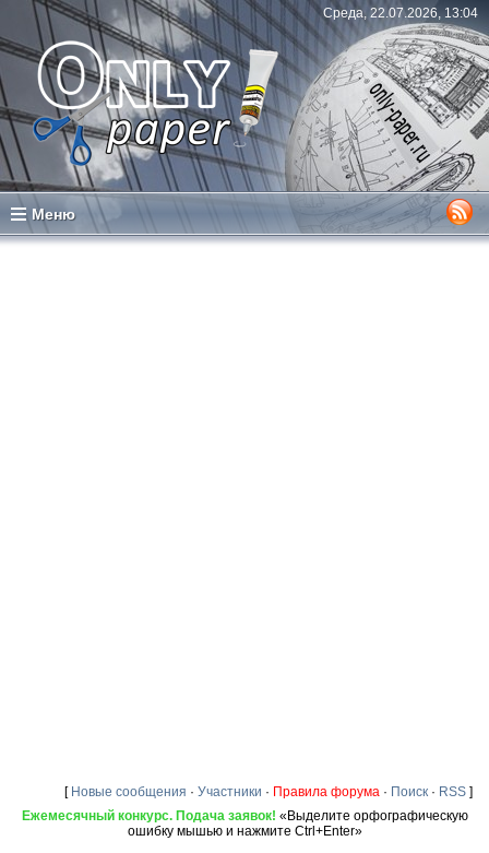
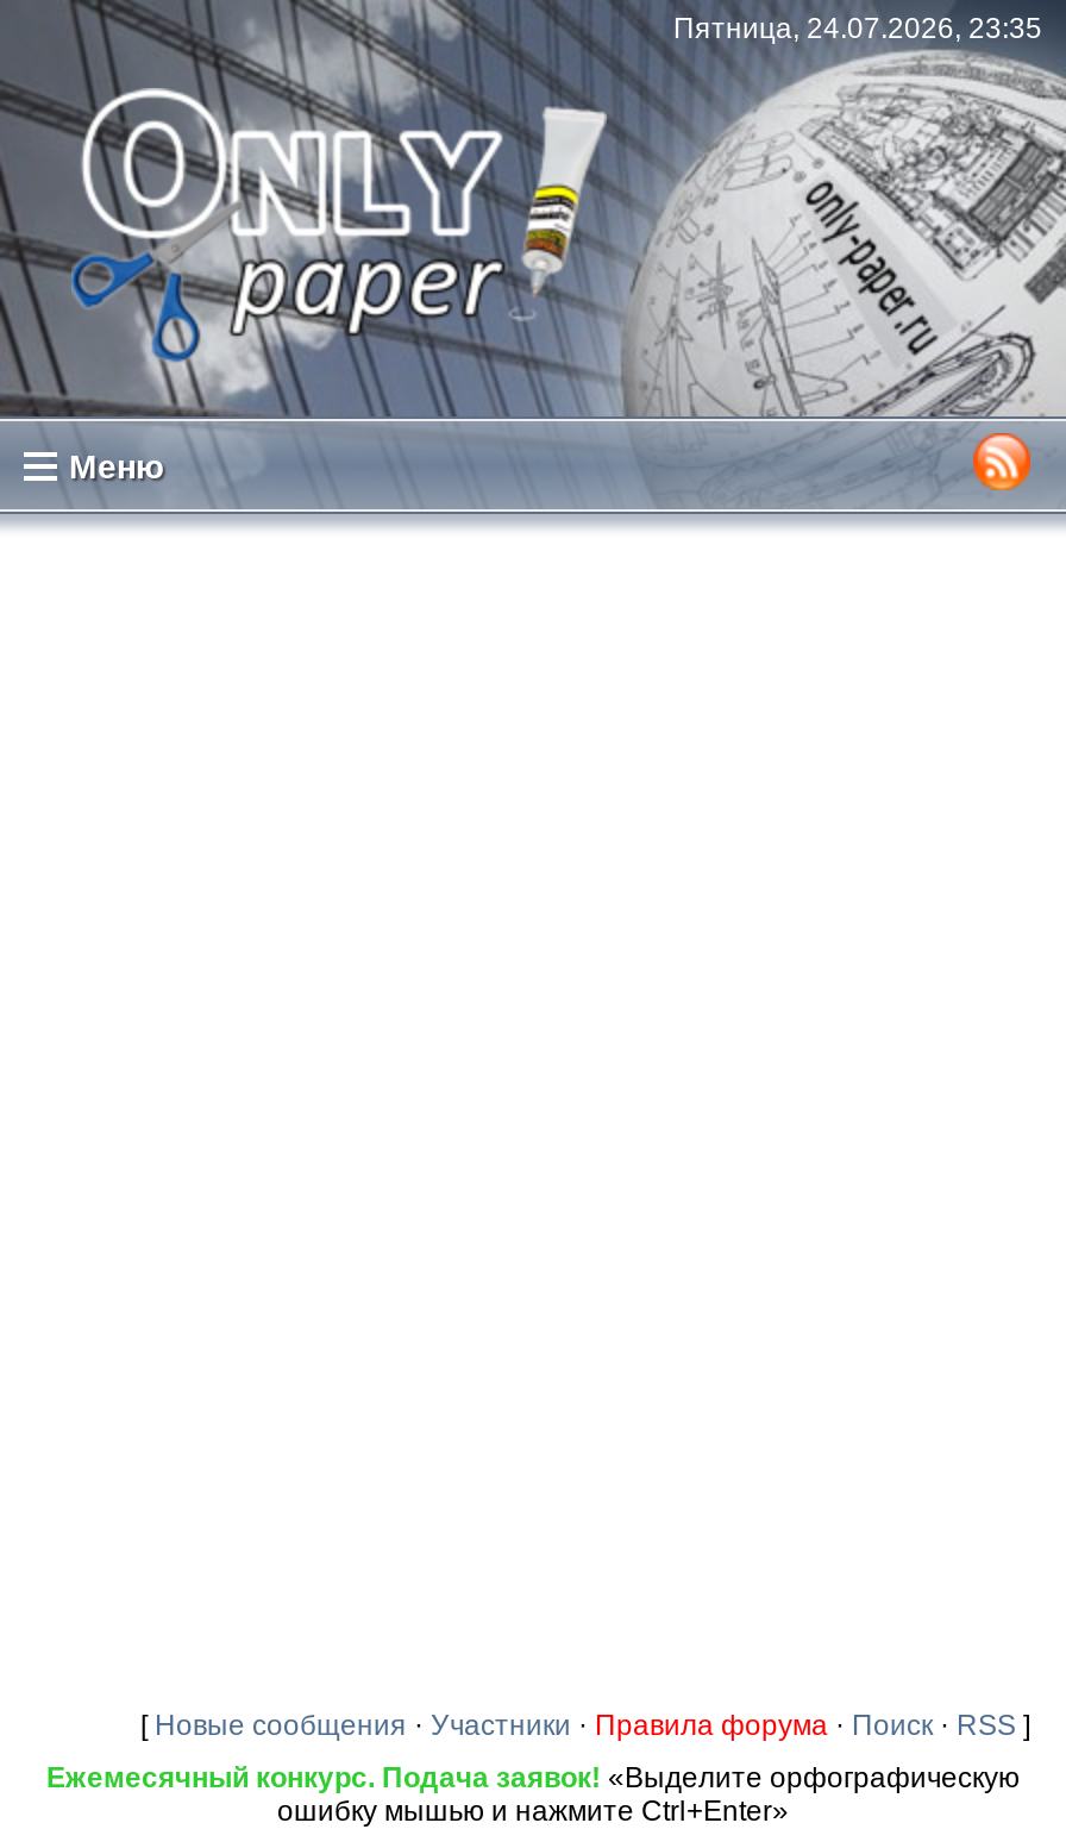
[323,5,478,21] Среда, 22.07.2026, 13:04 -> [673,12,1042,45] Пятница, 24.07.2026, 23:35

